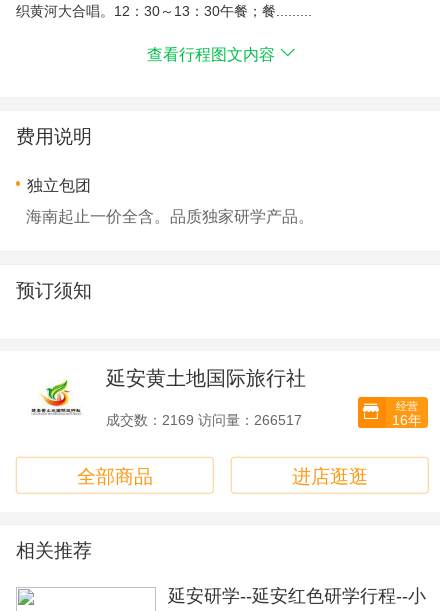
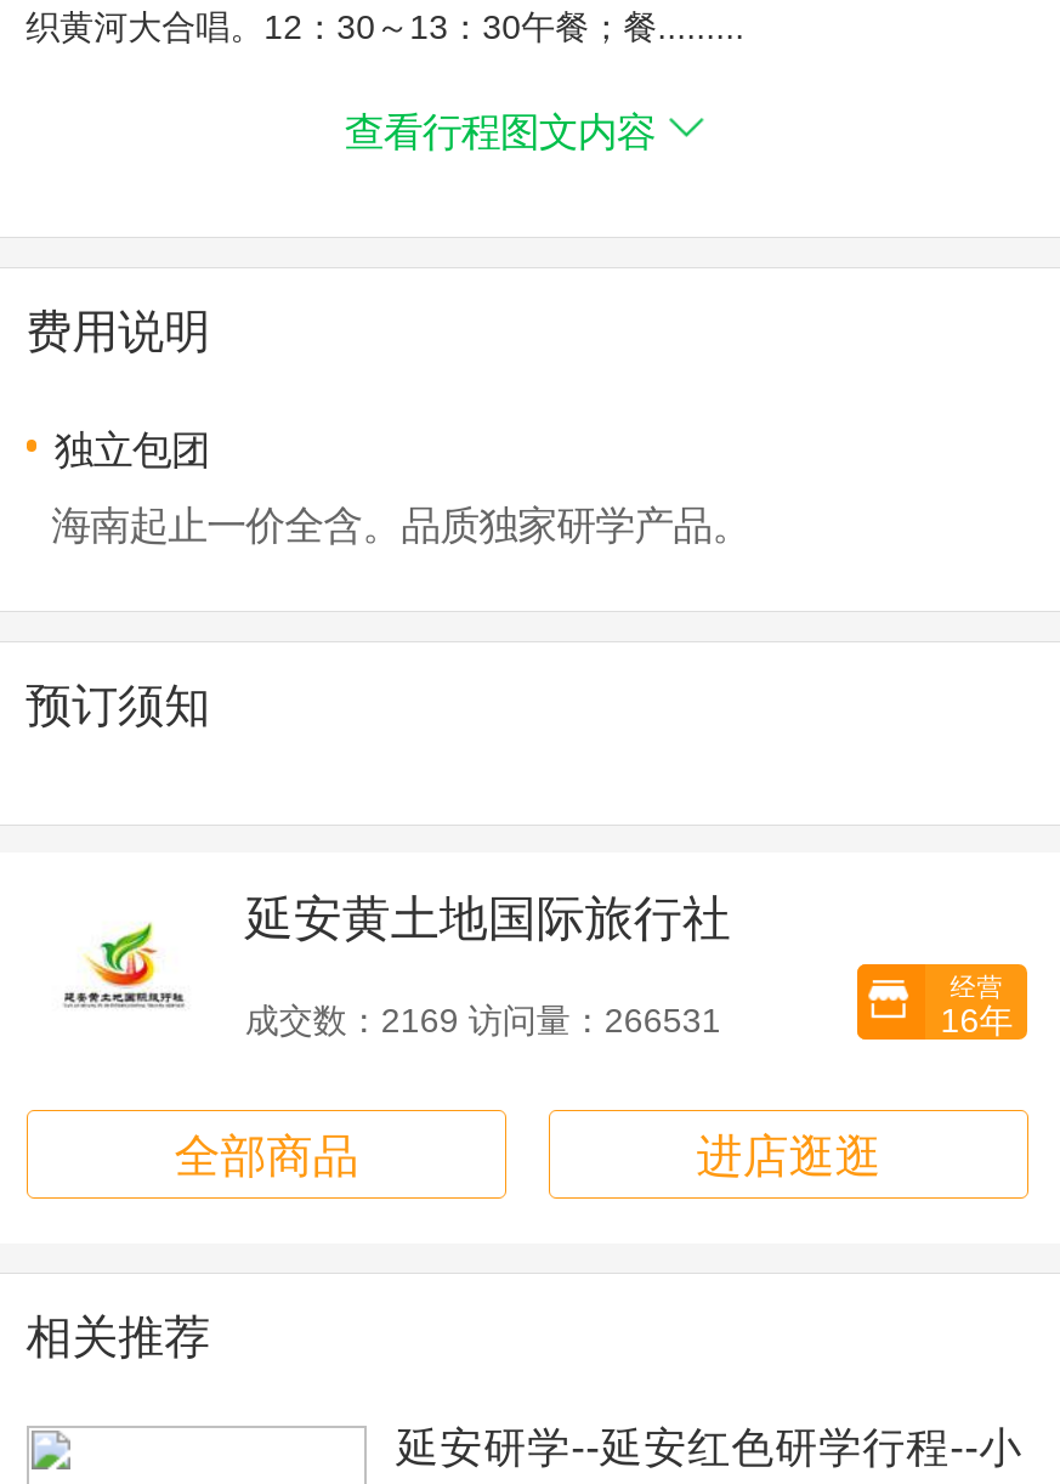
[106,412,302,428] 成交数：2169 访问量：266517 -> [245,1002,721,1041] 成交数：2169 访问量：266531

